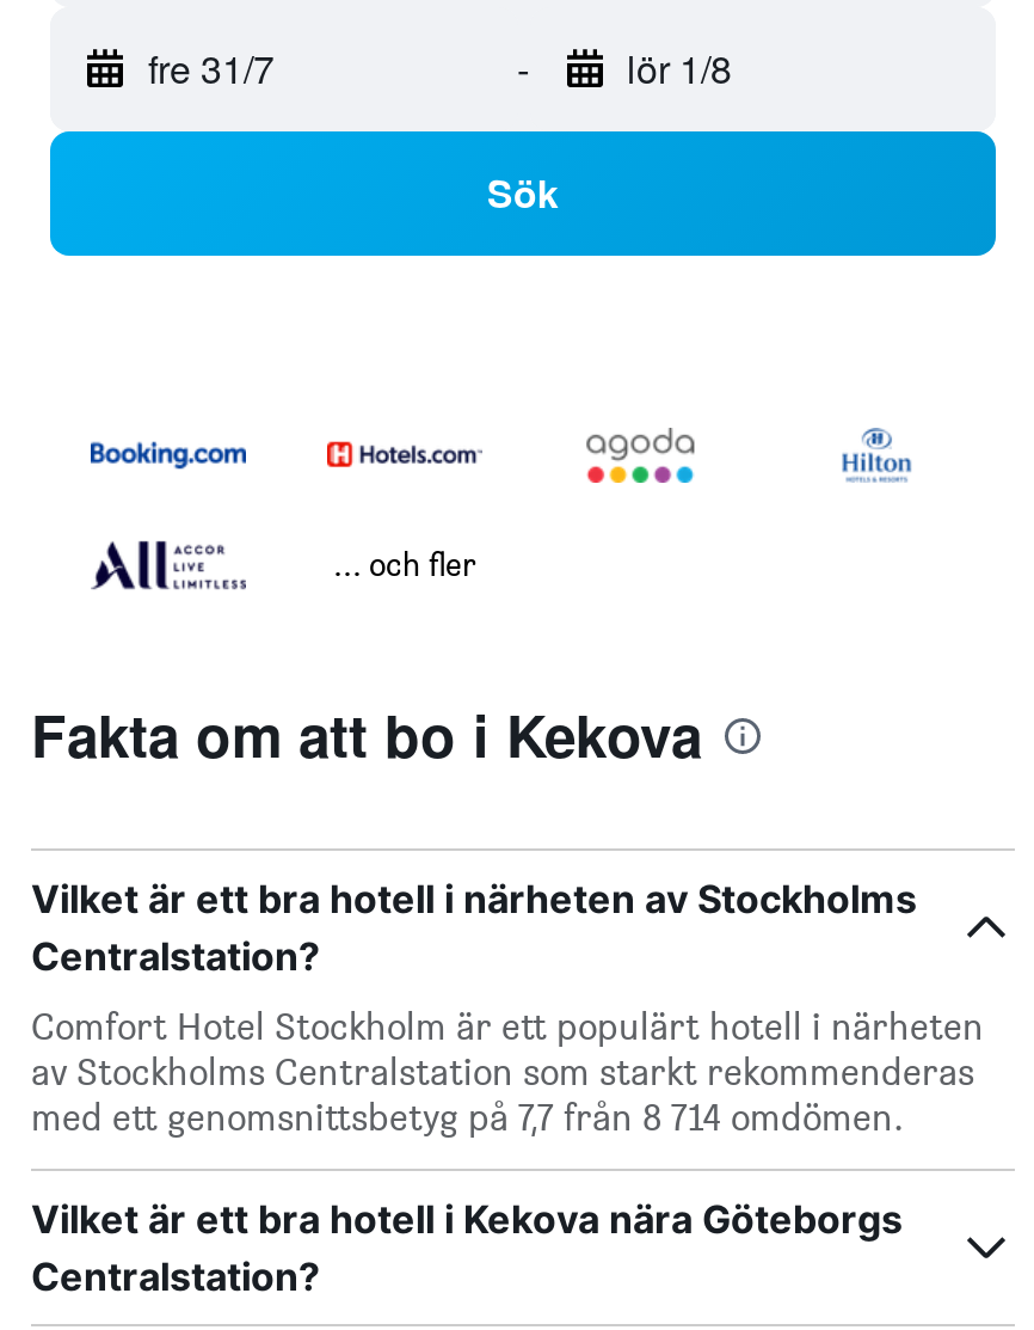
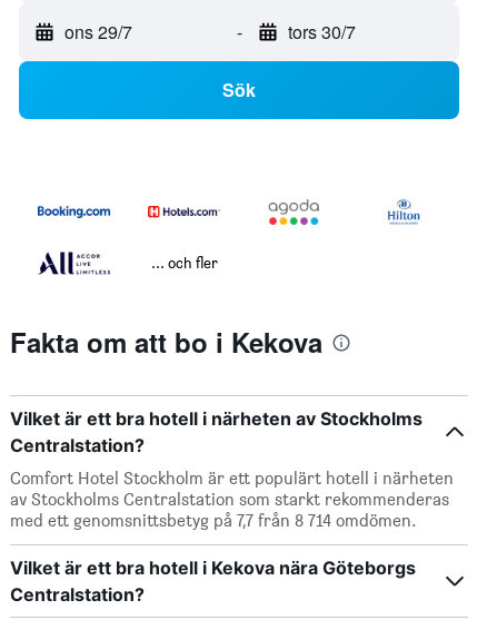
[148,41,275,96] fre 31/7 -> [64,19,132,45] ons 29/7
[627,41,732,96] lör 1/8 -> [287,19,355,45] tors 30/7

